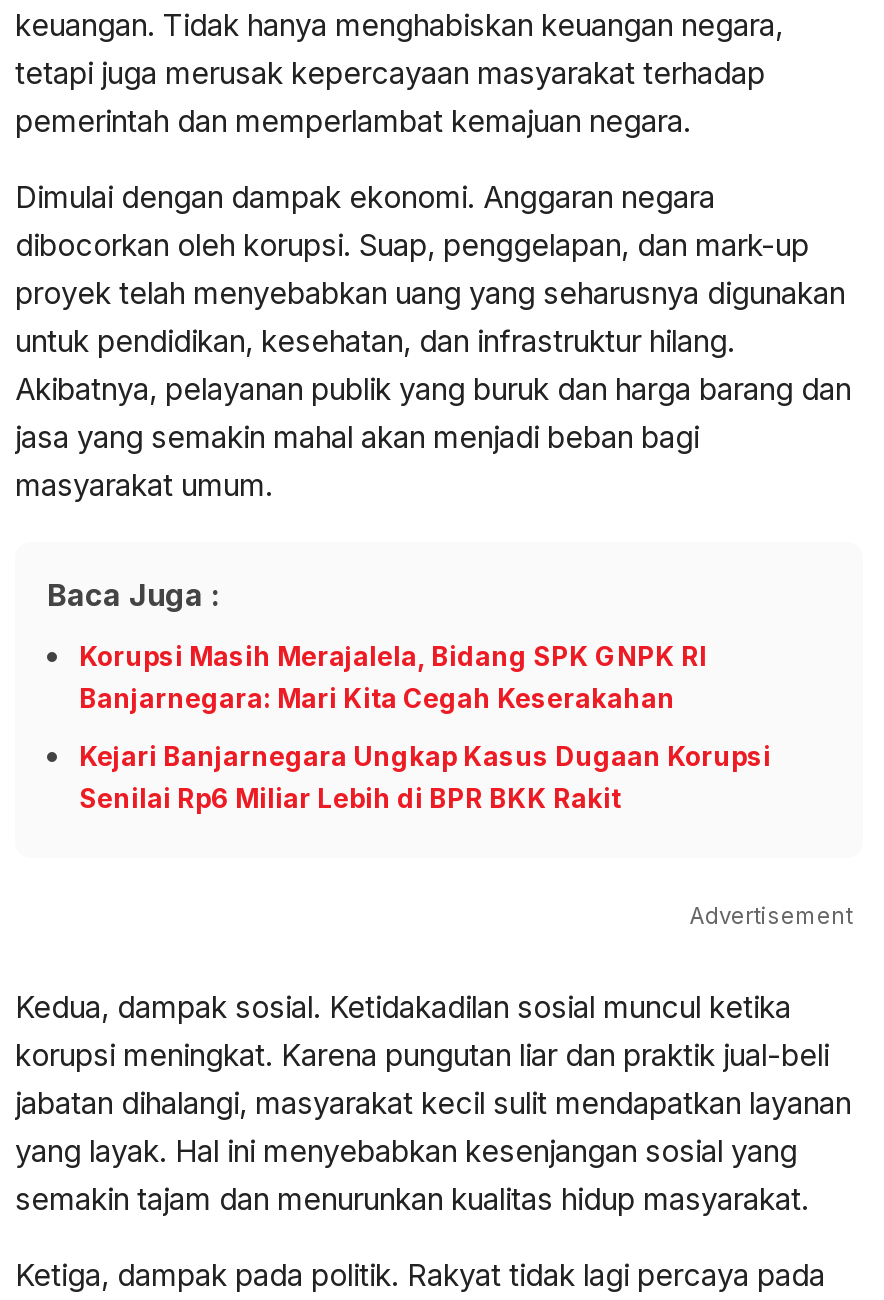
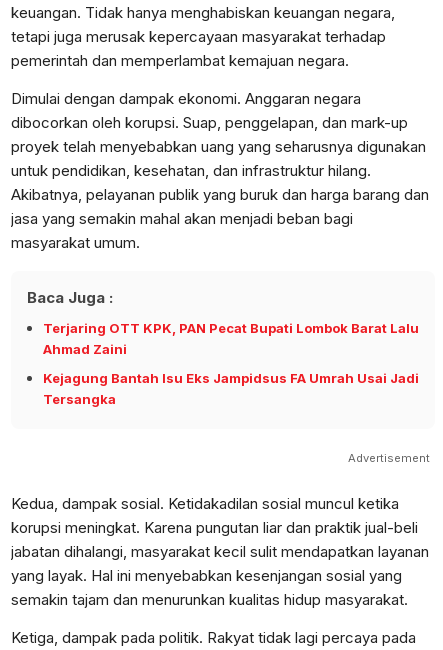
[79,640,707,714] Korupsi Masih Merajalela, Bidang SPK GNPK RI | Banjarnegara: Mari Kita Cegah Keserakahan -> [43,320,419,357] Terjaring OTT KPK, PAN Pecat Bupati Lombok Barat Lalu | Ahmad Zaini
[79,740,771,814] Kejari Banjarnegara Ungkap Kasus Dugaan Korupsi | Senilai Rp6 Miliar Lebih di BPR BKK Rakit -> [43,370,419,407] Kejagung Bantah Isu Eks Jampidsus FA Umrah Usai Jadi | Tersangka

